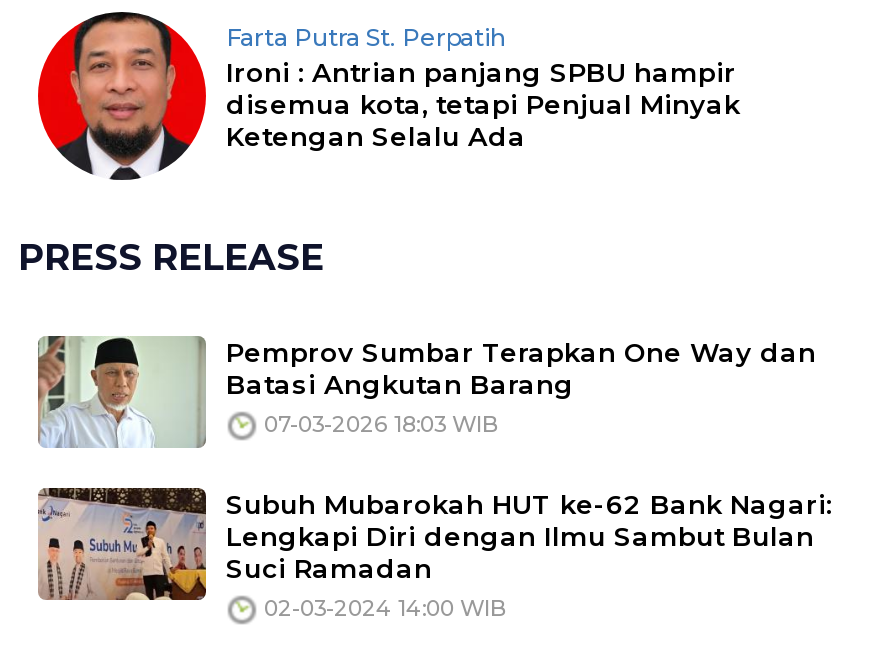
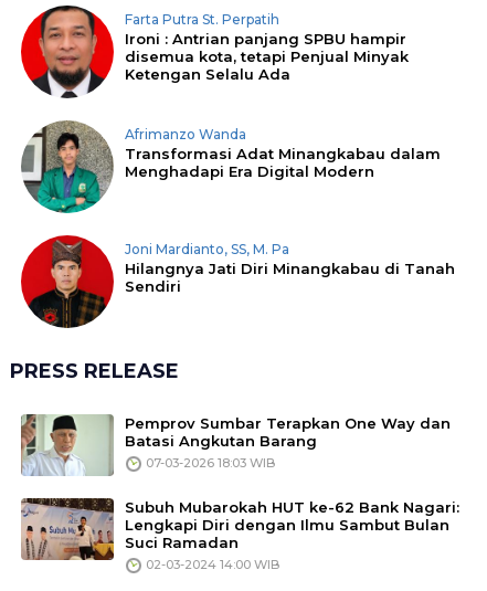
none -> [20,119,441,214] [image] | Afrimanzo Wanda | Transformasi Adat Minangkabau dalam | Menghadapi Era Digital Modern
none -> [28,234,455,328] [image] | Joni Mardianto, SS, M. Pa | Hilangnya Jati Diri Minangkabau di Tanah | Sendiri

